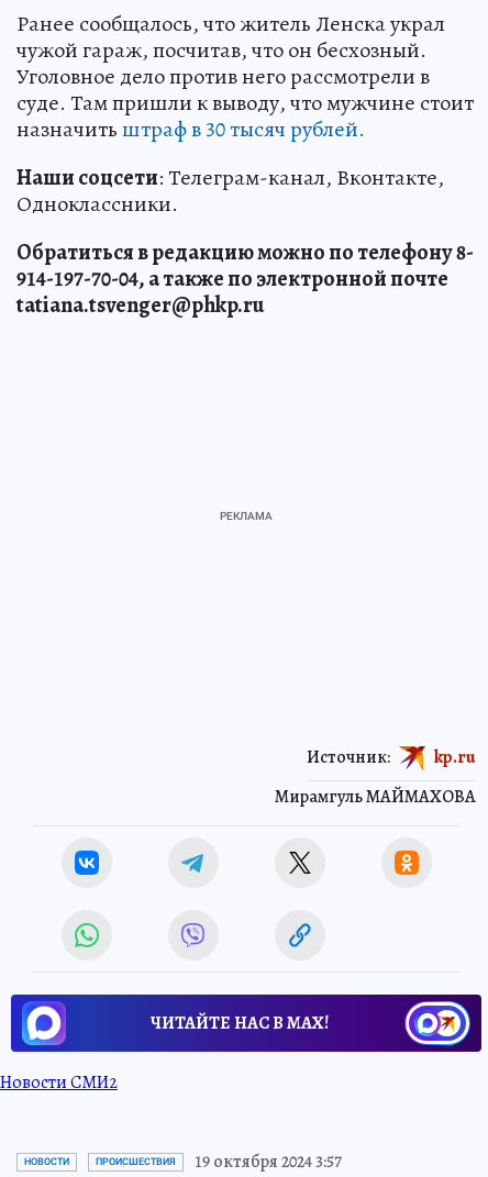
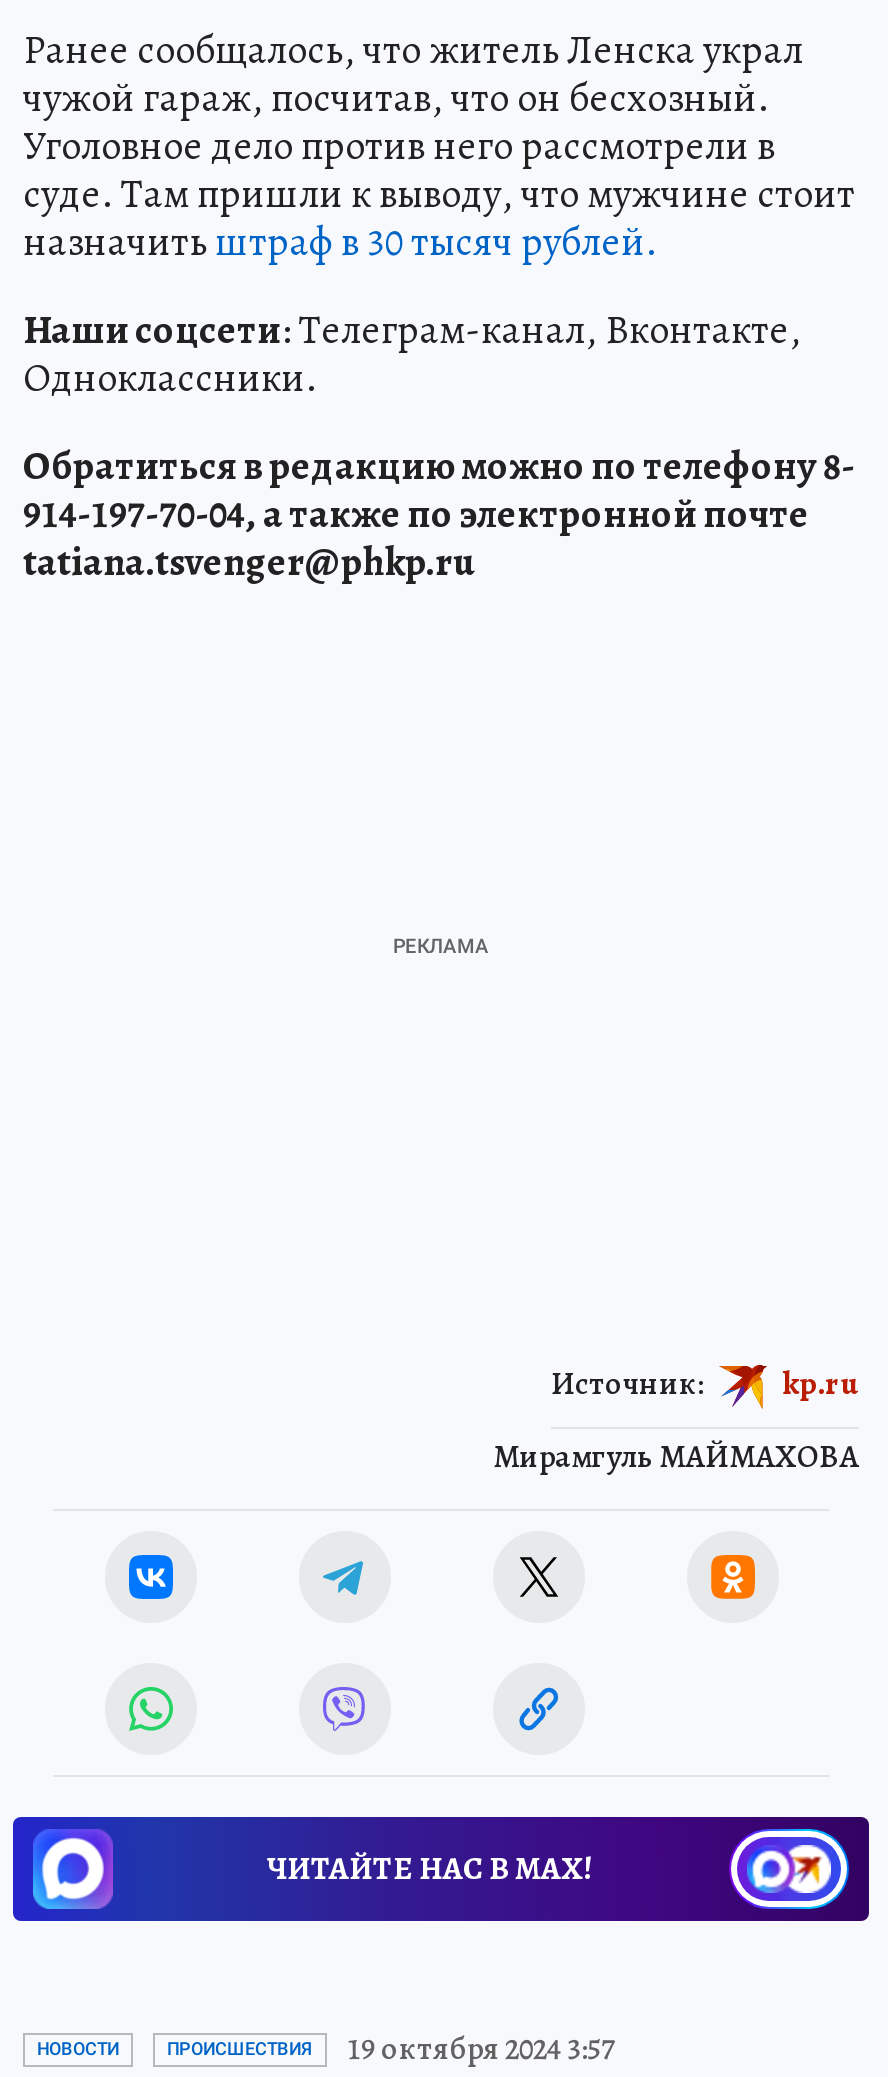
[0,1071,118,1095] Новости СМИ2 -> none

